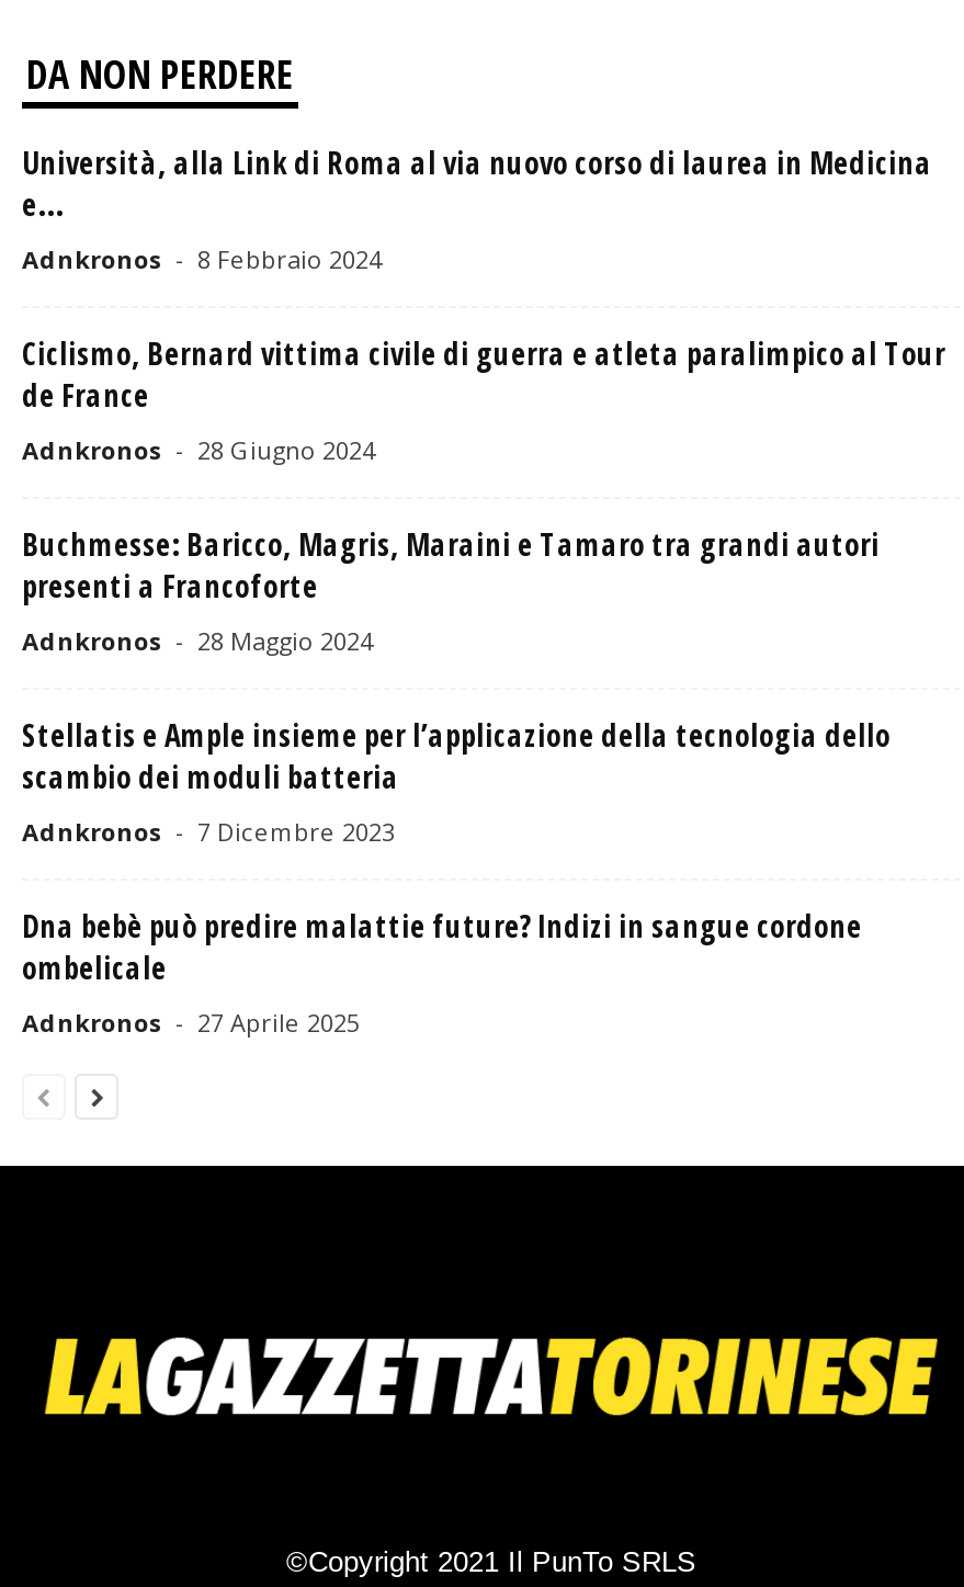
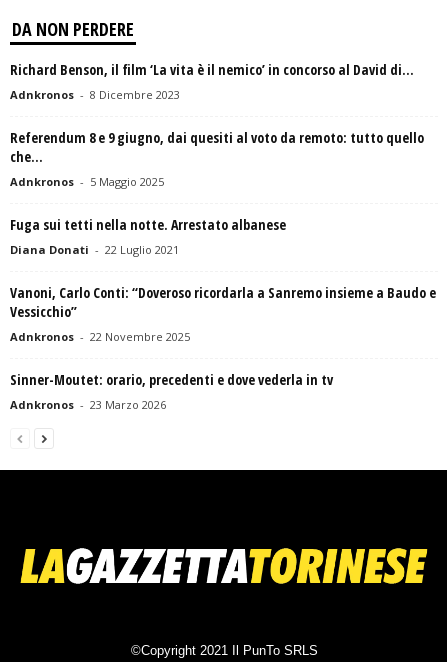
[22,141,932,275] Università, alla Link di Roma al via nuovo corso di laurea in Medicina | e... | Adnkronos - 8 Febbraio 2024 -> [10,60,414,102] Richard Benson, il film ‘La vita è il nemico’ in concorso al David di... | Adnkronos - 8 Dicembre 2023
[22,332,945,465] Ciclismo, Bernard vittima civile di guerra e atleta paralimpico al Tour | de France | Adnkronos - 28 Giugno 2024 -> [10,128,424,189] Referendum 8 e 9 giugno, dai quesiti al voto da remoto: tutto quello | che... | Adnkronos - 5 Maggio 2025
[22,522,880,656] Buchmesse: Baricco, Magris, Maraini e Tamaro tra grandi autori | presenti a Francoforte | Adnkronos - 28 Maggio 2024 -> [10,215,286,257] Fuga sui tetti nella notte. Arrestato albanese | Diana Donati - 22 Luglio 2021
[22,713,891,847] Stellatis e Ample insieme per l’applicazione della tecnologia dello | scambio dei moduli batteria | Adnkronos - 7 Dicembre 2023 -> [10,283,436,344] Vanoni, Carlo Conti: “Doveroso ricordarla a Sanremo insieme a Baudo e | Vessicchio” | Adnkronos - 22 Novembre 2025
[22,904,862,1038] Dna bebè può predire malattie future? Indizi in sangue cordone | ombelicale | Adnkronos - 27 Aprile 2025 -> [10,370,333,412] Sinner-Moutet: orario, precedenti e dove vederla in tv | Adnkronos - 23 Marzo 2026

